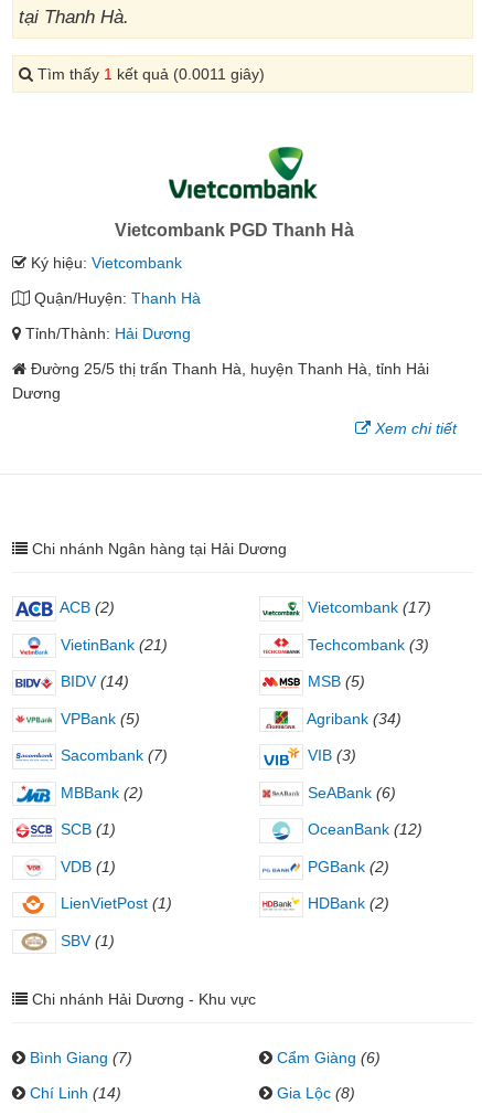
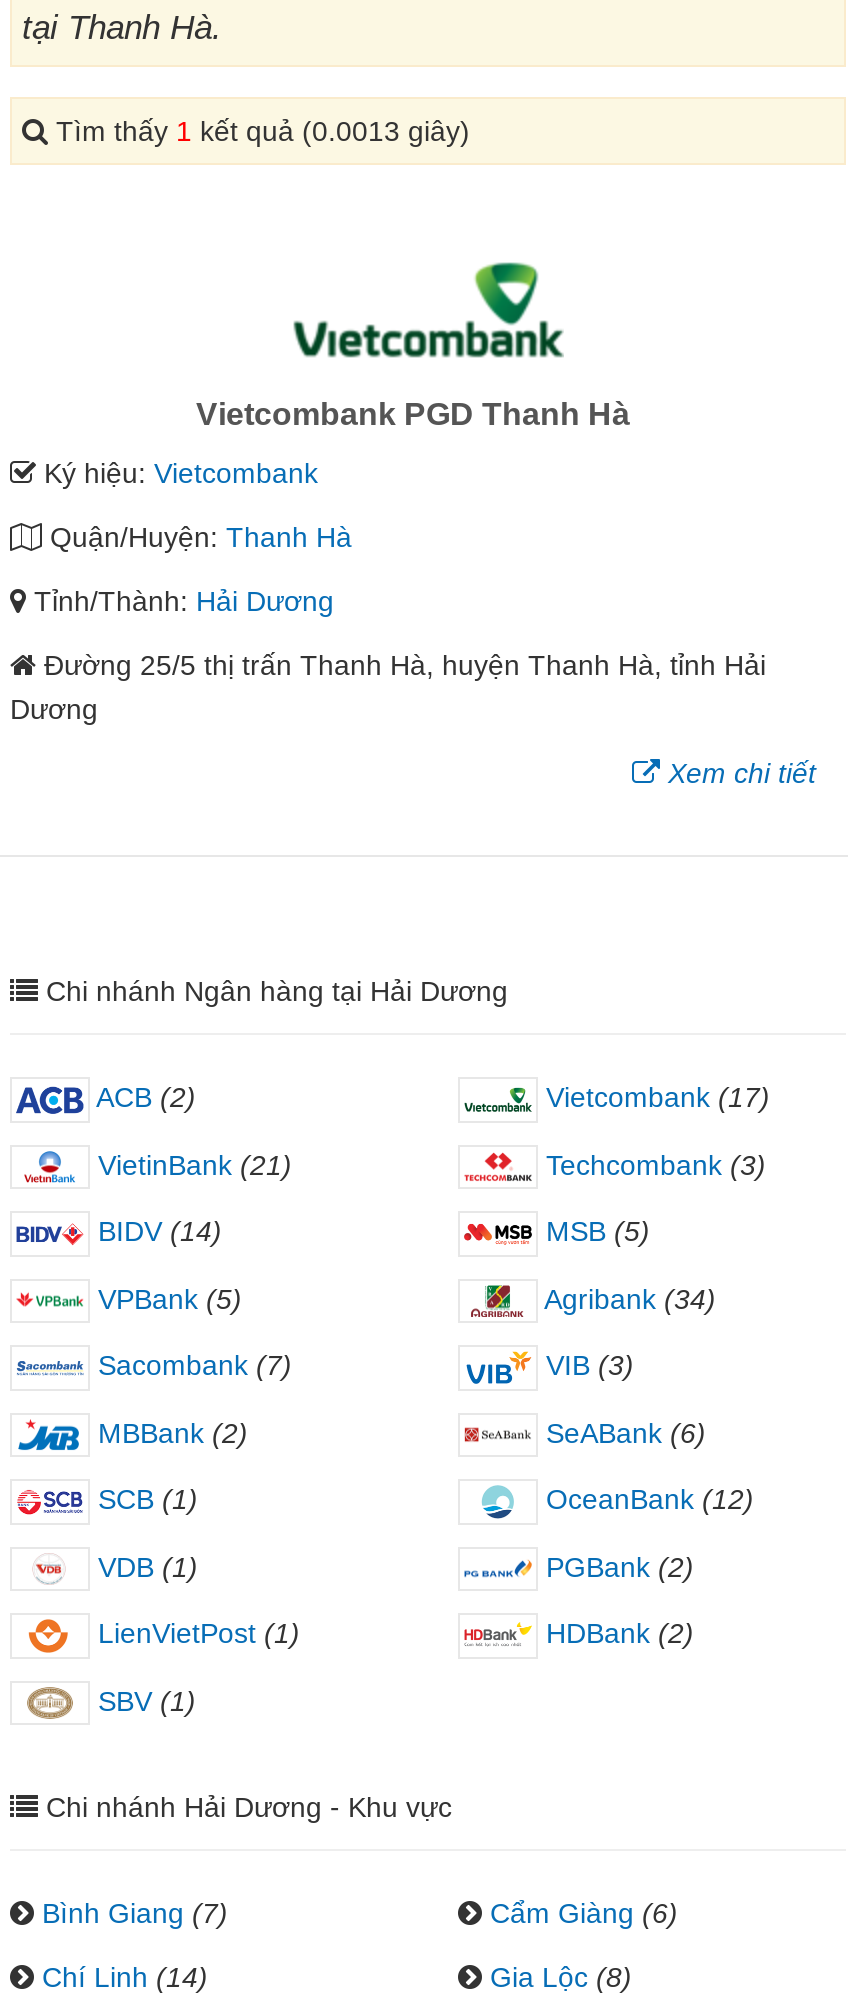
[33,65,265,83] Tìm thấy 1 kết quả (0.0011 giây) -> [48,115,470,147] Tìm thấy 1 kết quả (0.0013 giây)

